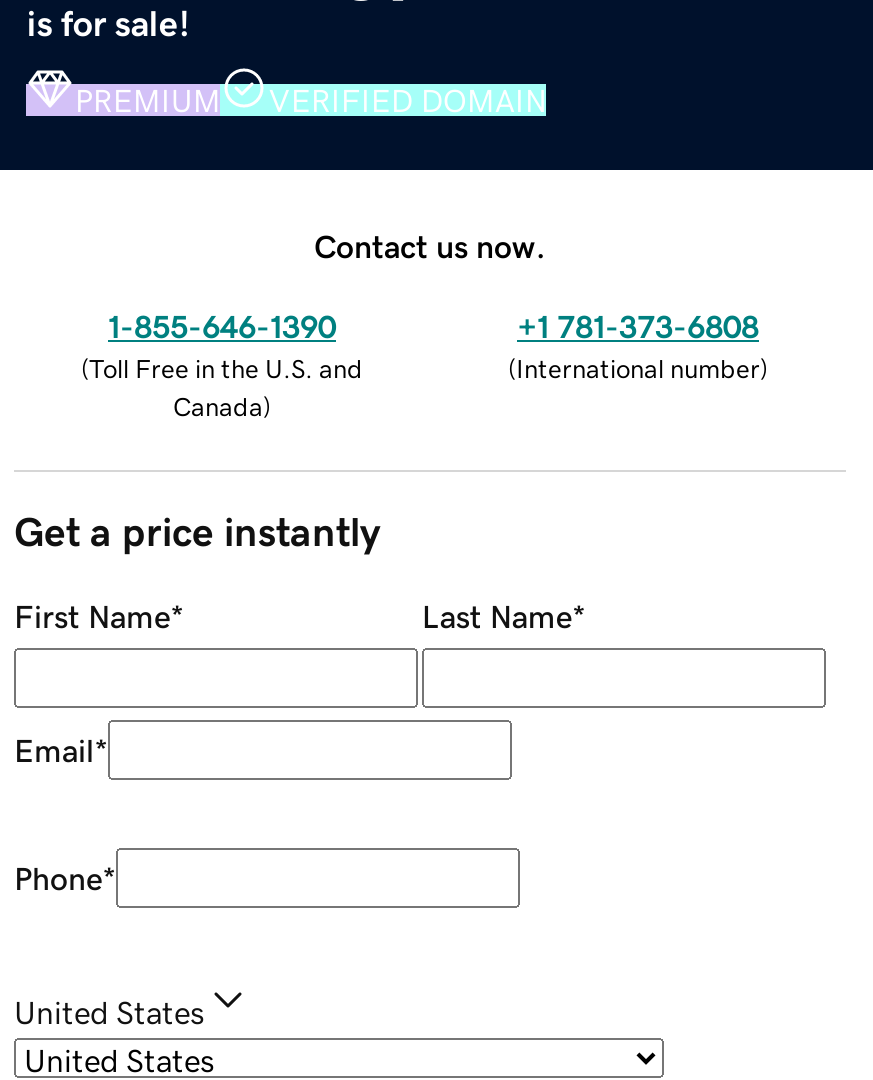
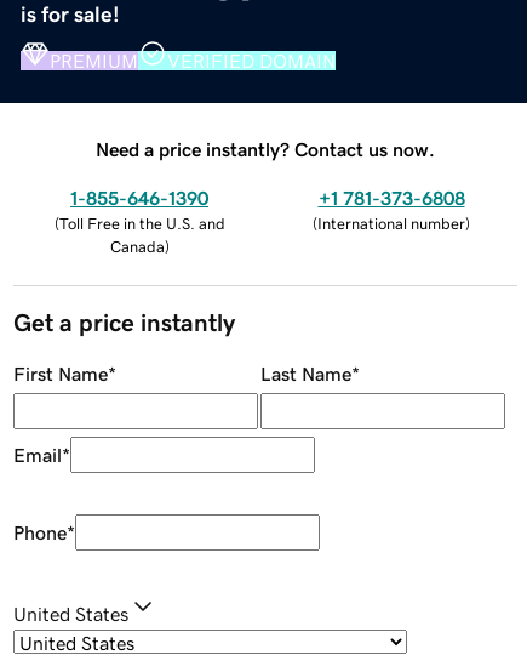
[314,229,546,261] Contact us now. -> [96,139,435,158] Need a price instantly? Contact us now.

